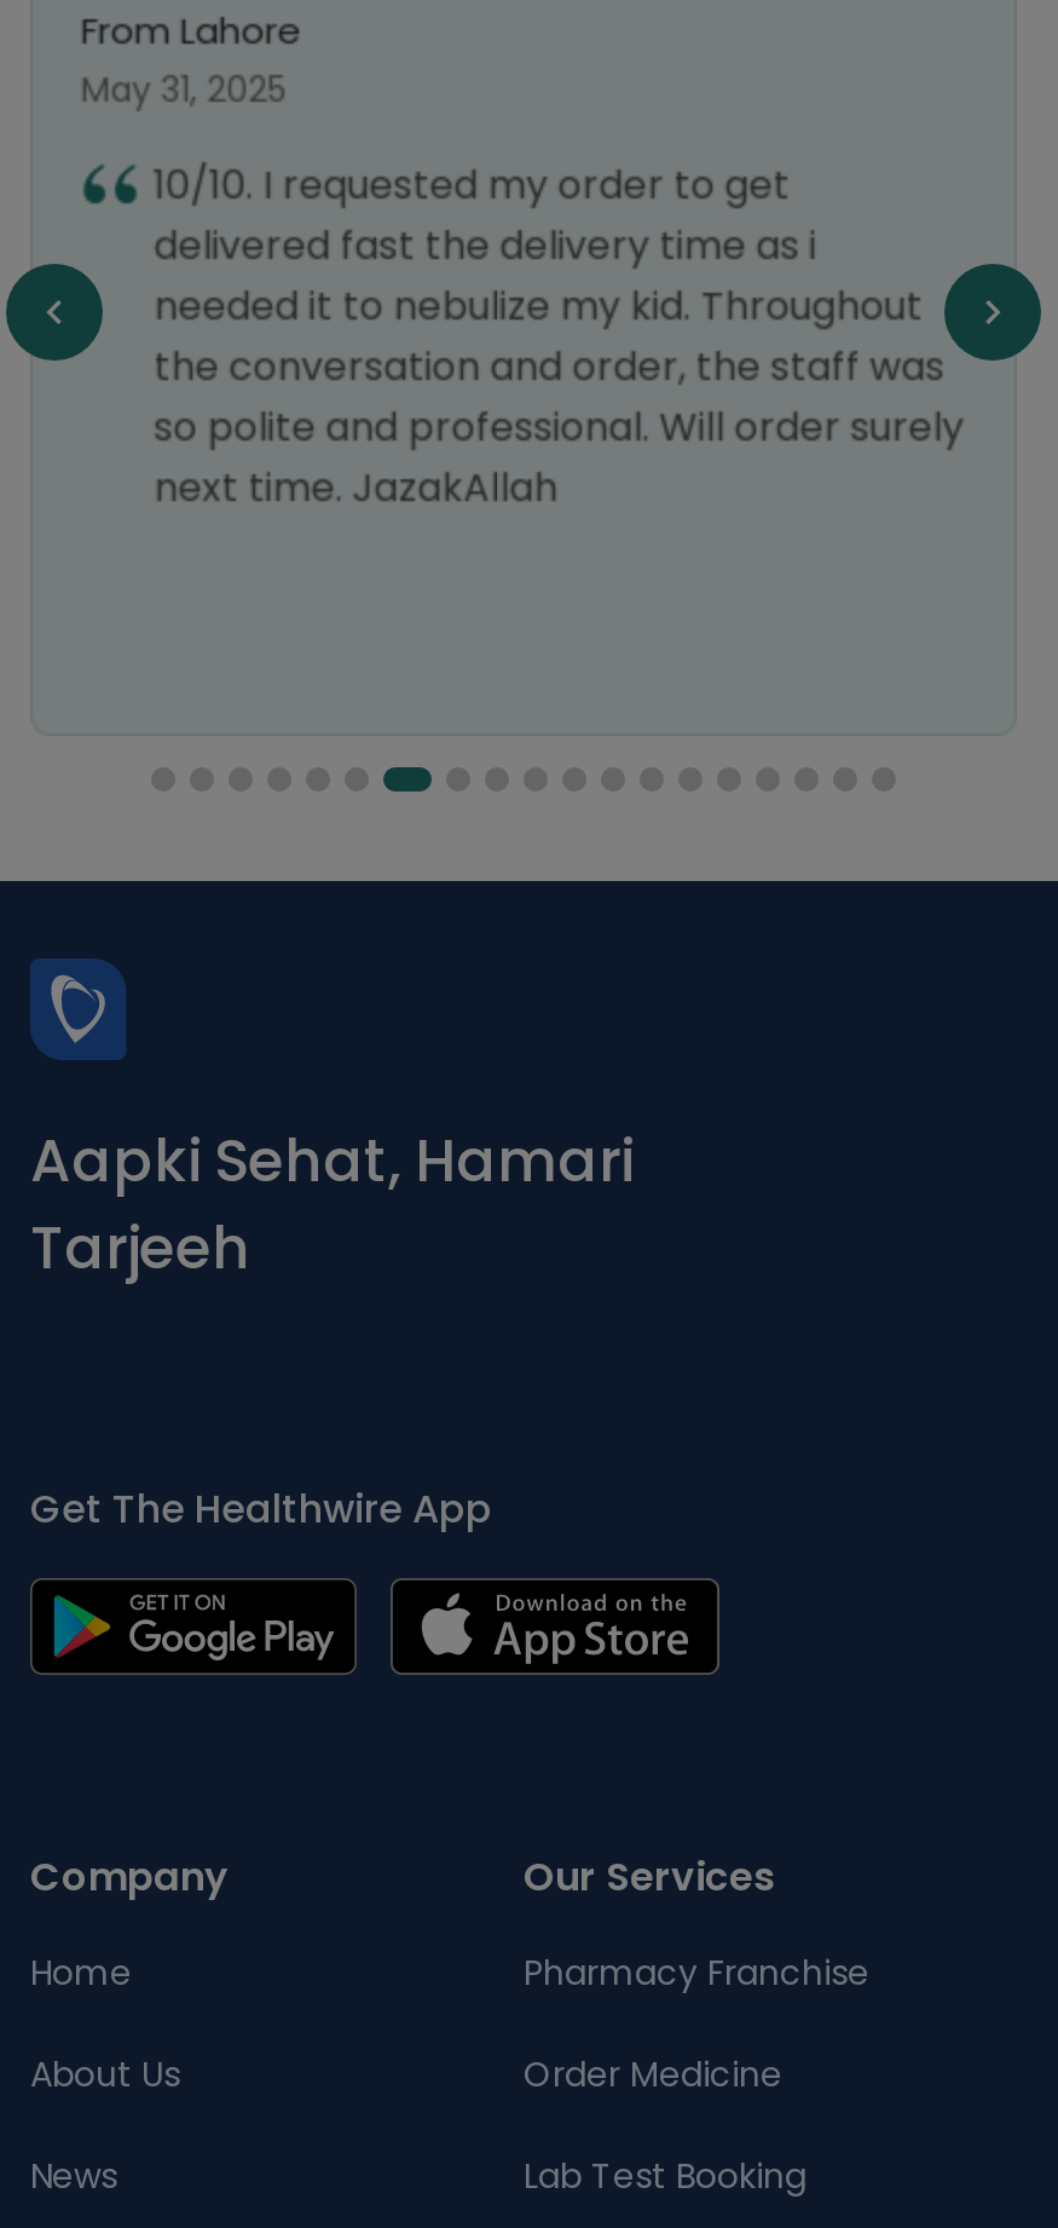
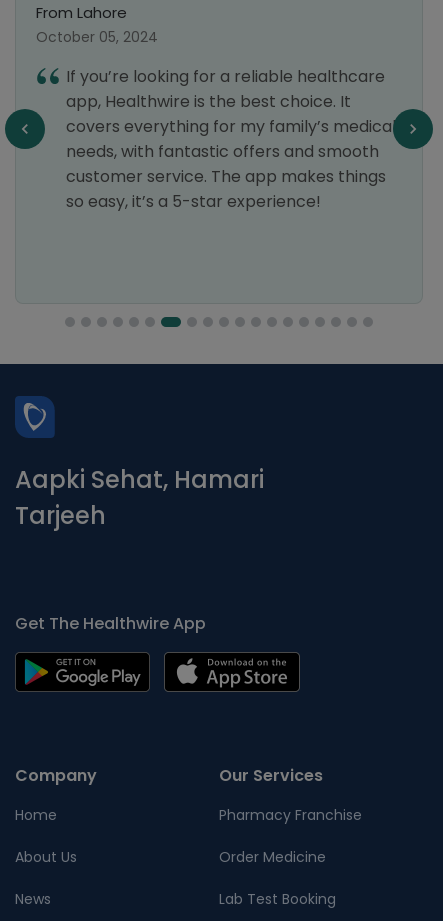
[81,65,287,114] May 31, 2025 -> [36,27,158,47] October 05, 2024
[154,157,964,516] 10/10. I requested my order to get | delivered fast the delivery time as i | needed it to nebulize my kid. Throughout | the conversation and order, the staff was | so polite and professional. Will order surely | next time. JazakAllah -> [66,65,396,213] If you’re looking for a reliable healthcare | app, Healthwire is the best choice. It | covers everything for my family’s medical | needs, with fantastic offers and smooth | customer service. The app makes things | so easy, it’s a 5-star experience!

